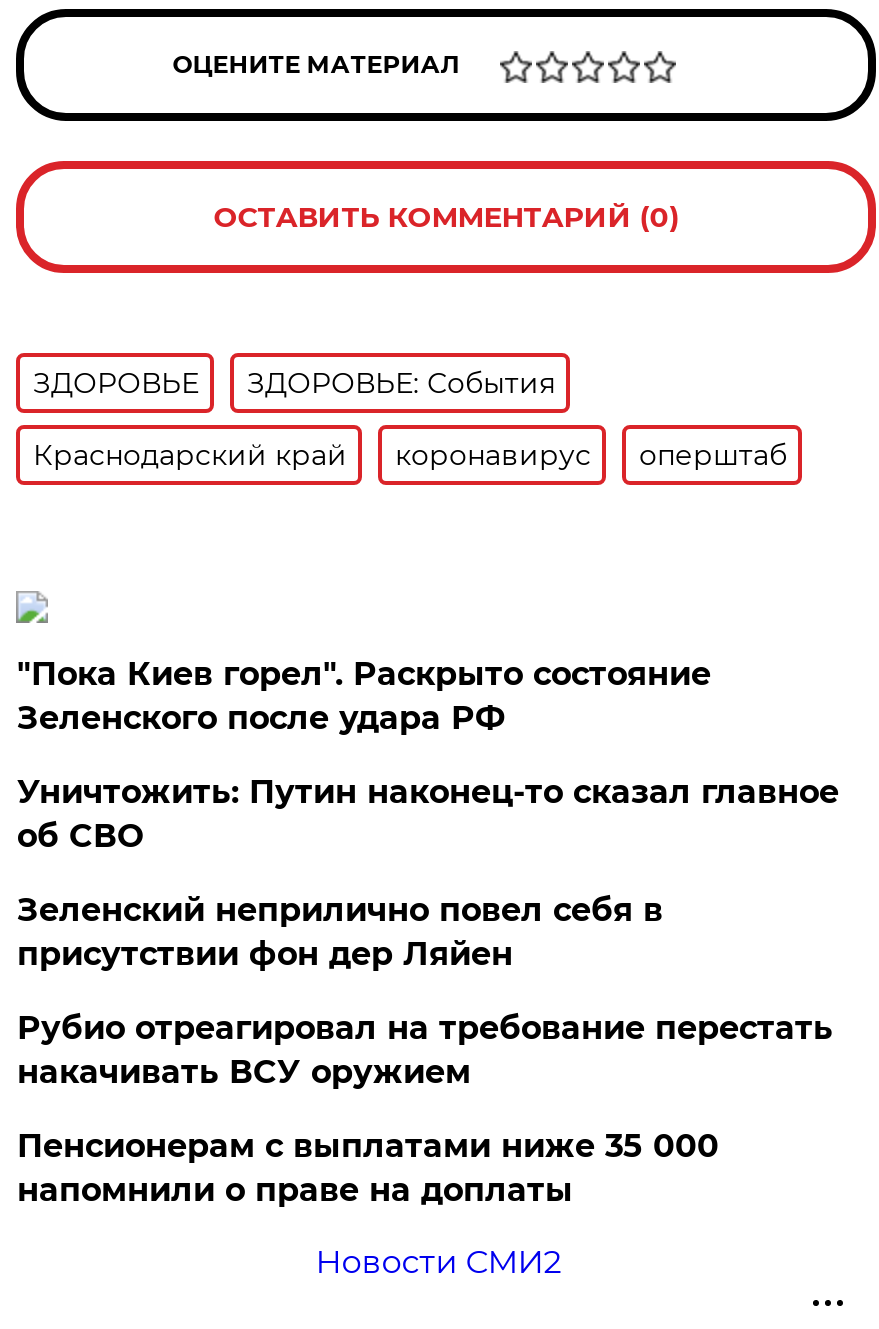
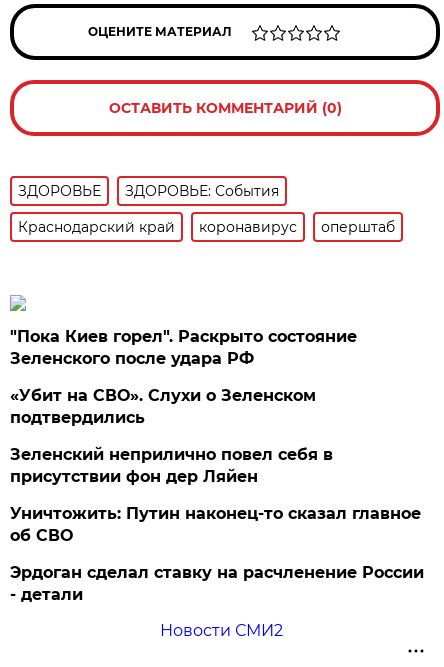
none -> [10,386,316,427] «Убит на СВО». Слухи о Зеленском | подтвердились
moved [17,773,839,855] -> [10,504,421,545]: Уничтожить: Путин наконец-то сказал главное | об СВО
[17,1009,833,1091] Рубио отреагировал на требование перестать | накачивать ВСУ оружием -> none
[17,1127,719,1209] Пенсионерам с выплатами ниже 35 000 | напомнили о праве на доплаты -> [10,563,424,604] Эрдоган сделал ставку на расчленение России | - детали

